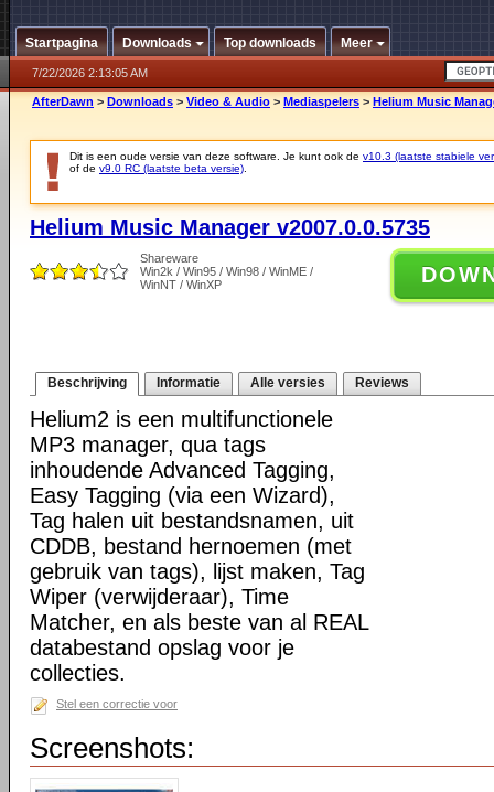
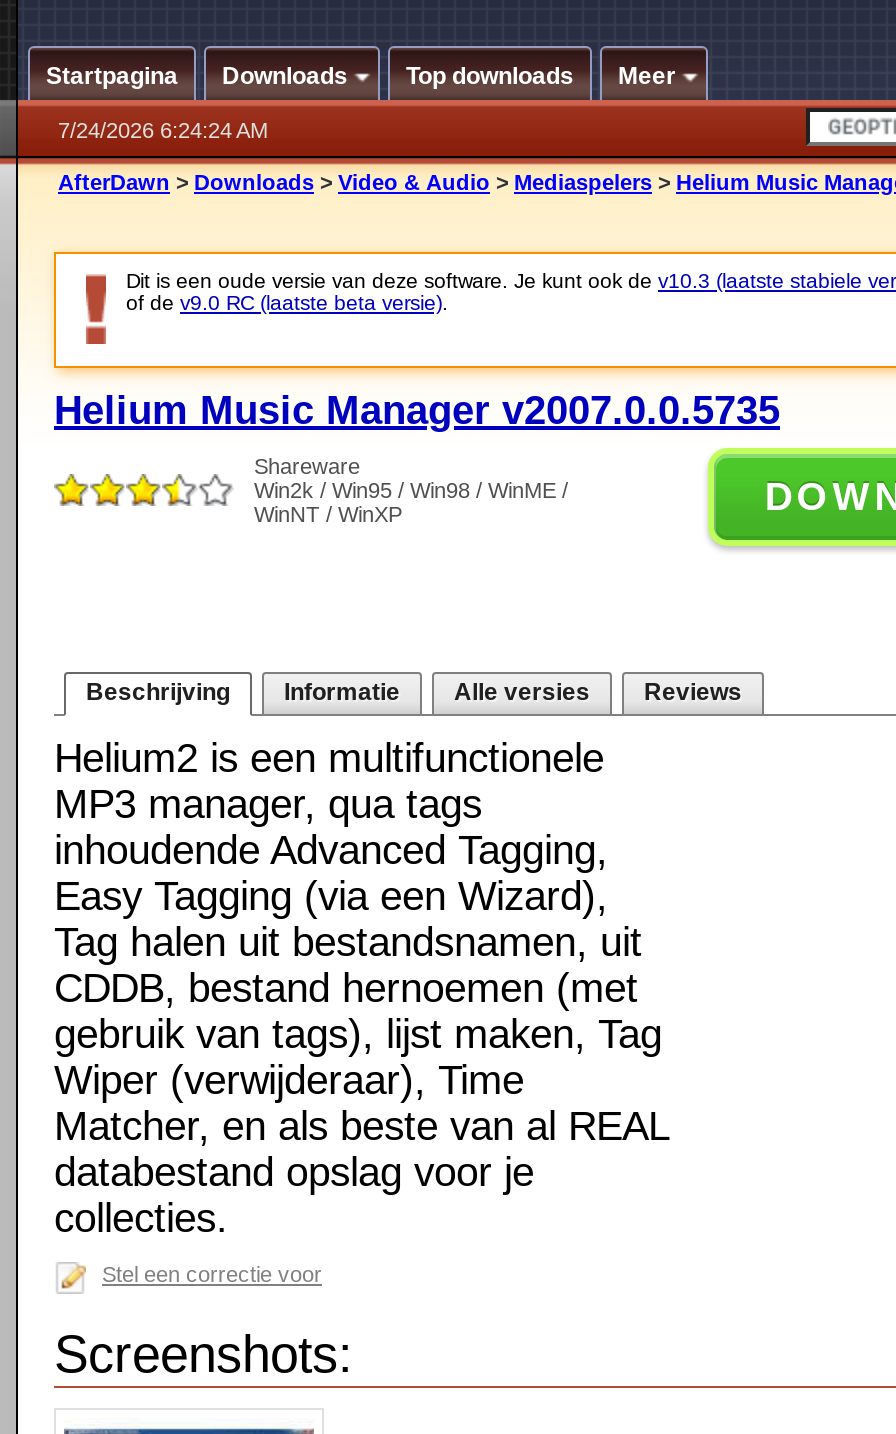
[32,66,148,79] 7/22/2026 2:13:05 AM -> [58,118,268,142] 7/24/2026 6:24:24 AM

